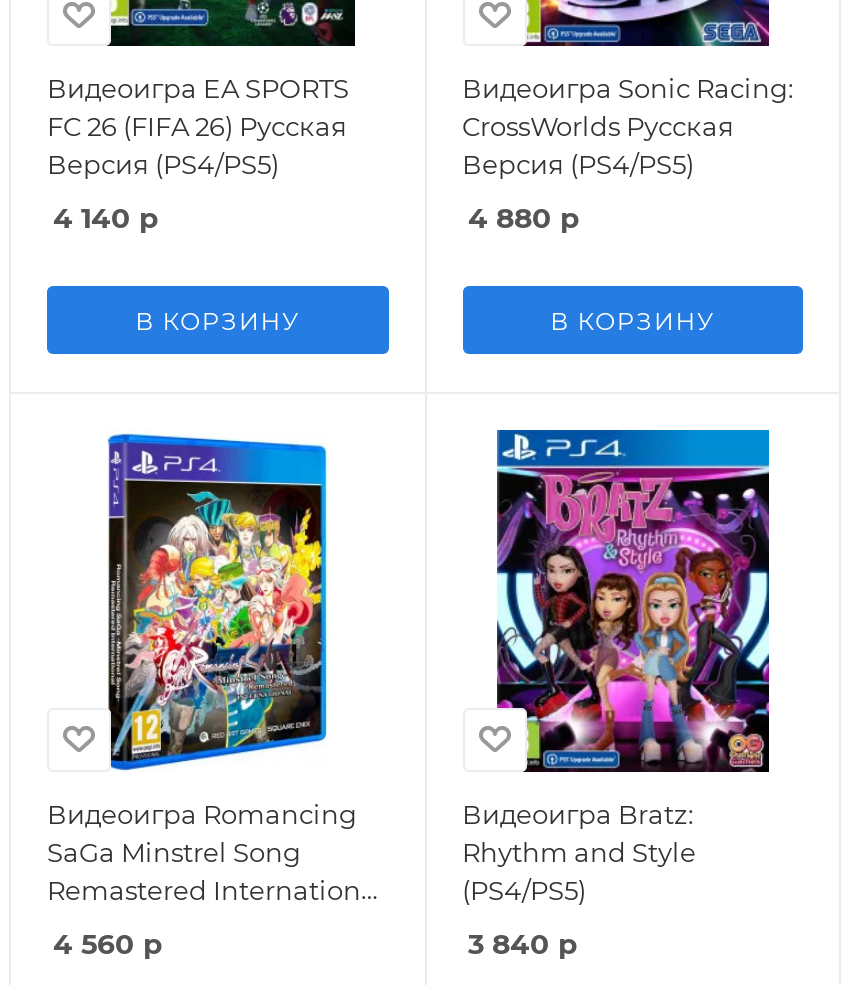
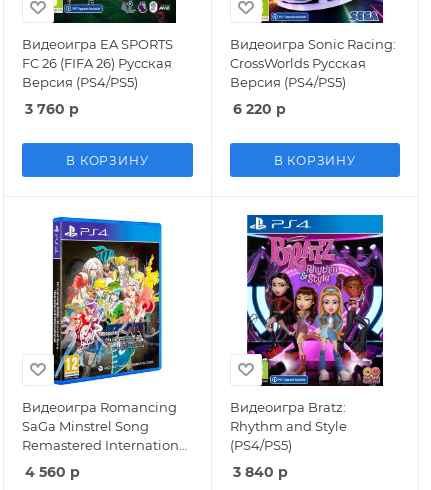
[53,200,159,236] 4 140 р -> [25,100,79,118] 3 760 р
[468,200,580,236] 4 880 р -> [232,100,285,118] 6 220 р

